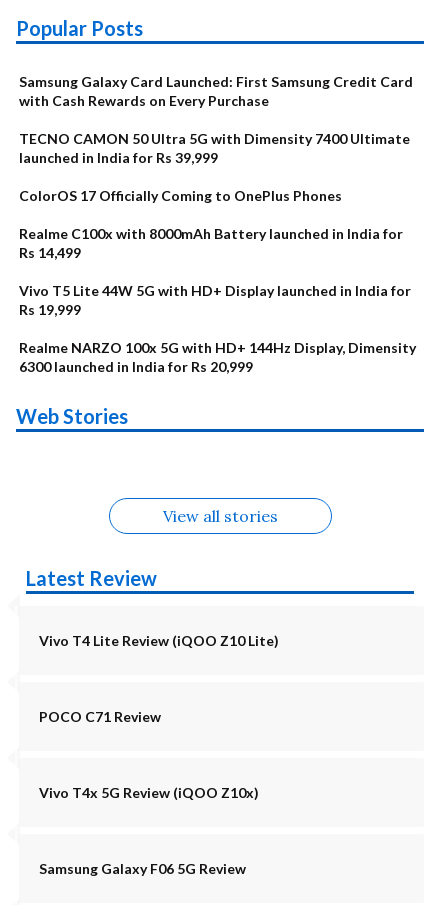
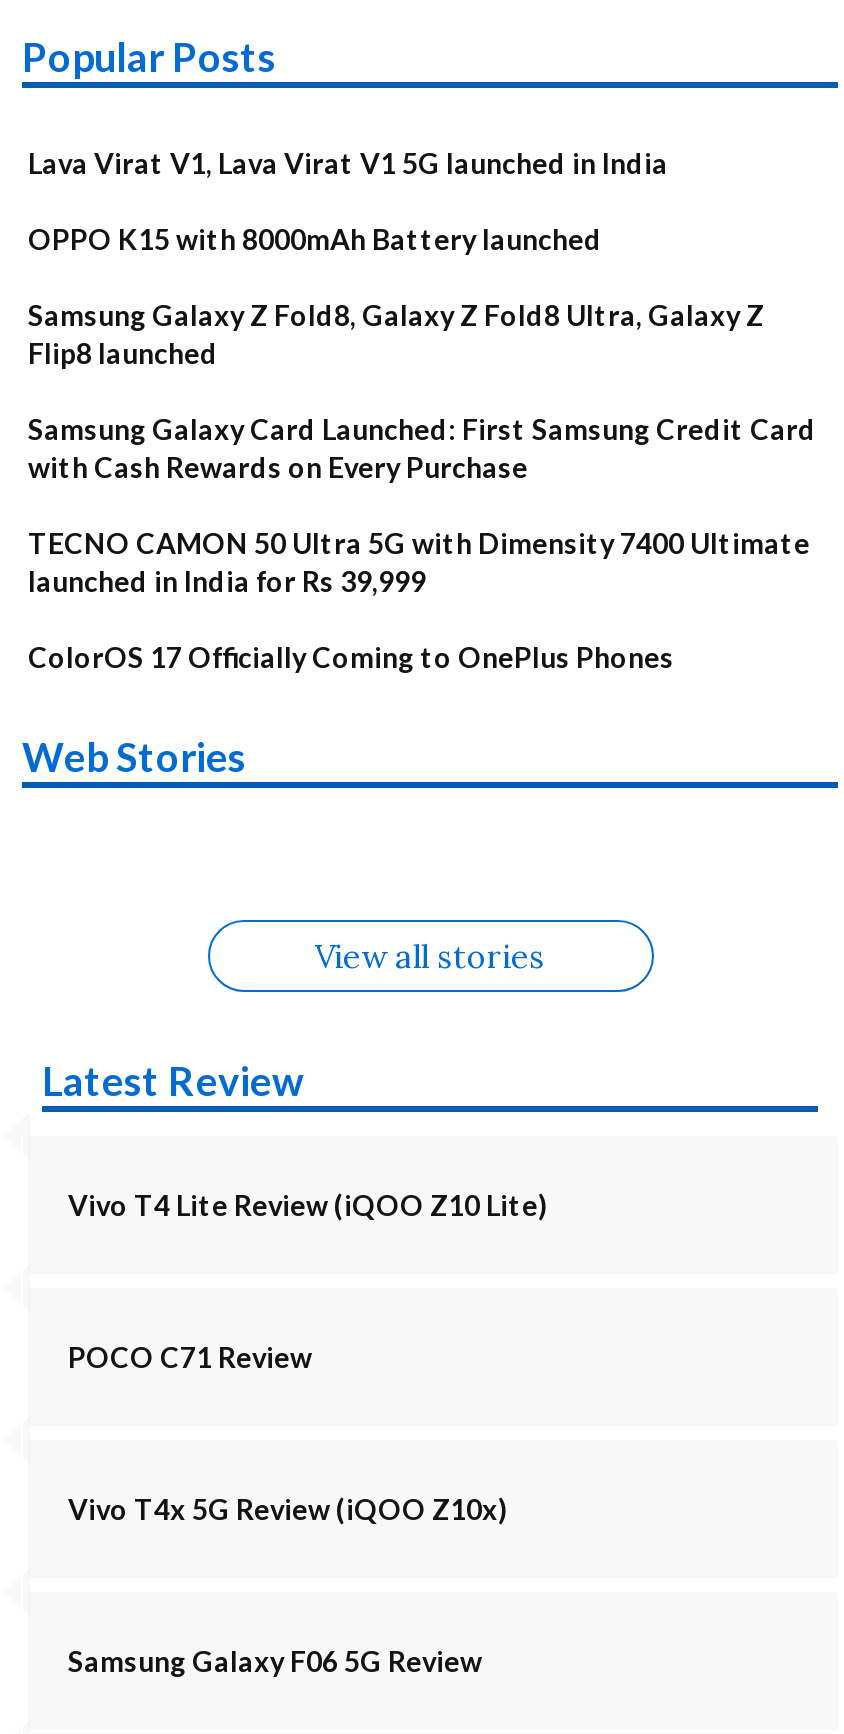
none -> [28,146,764,370] Lava Virat V1, Lava Virat V1 5G launched in India | OPPO K15 with 8000mAh Battery launched | Samsung Galaxy Z Fold8, Galaxy Z Fold8 Ultra, Galaxy Z | Flip8 launched
moved [19,73,413,204] -> [28,412,816,674]: Samsung Galaxy Card Launched: First Samsung Credit Card | with Cash Rewards on Every Purchase | TECNO CAMON 50 Ultra 5G with Dimensity 7400 Ultimate | launched in India for Rs 39,999 | ColorOS 17 Officially Coming to OnePlus Phones
[19,225,416,375] Realme C100x with 8000mAh Battery launched in India for | Rs 14,499 | Vivo T5 Lite 44W 5G with HD+ Display launched in India for | Rs 19,999 | Realme NARZO 100x 5G with HD+ 144Hz Display, Dimensity | 6300 launched in India for Rs 20,999 -> none

